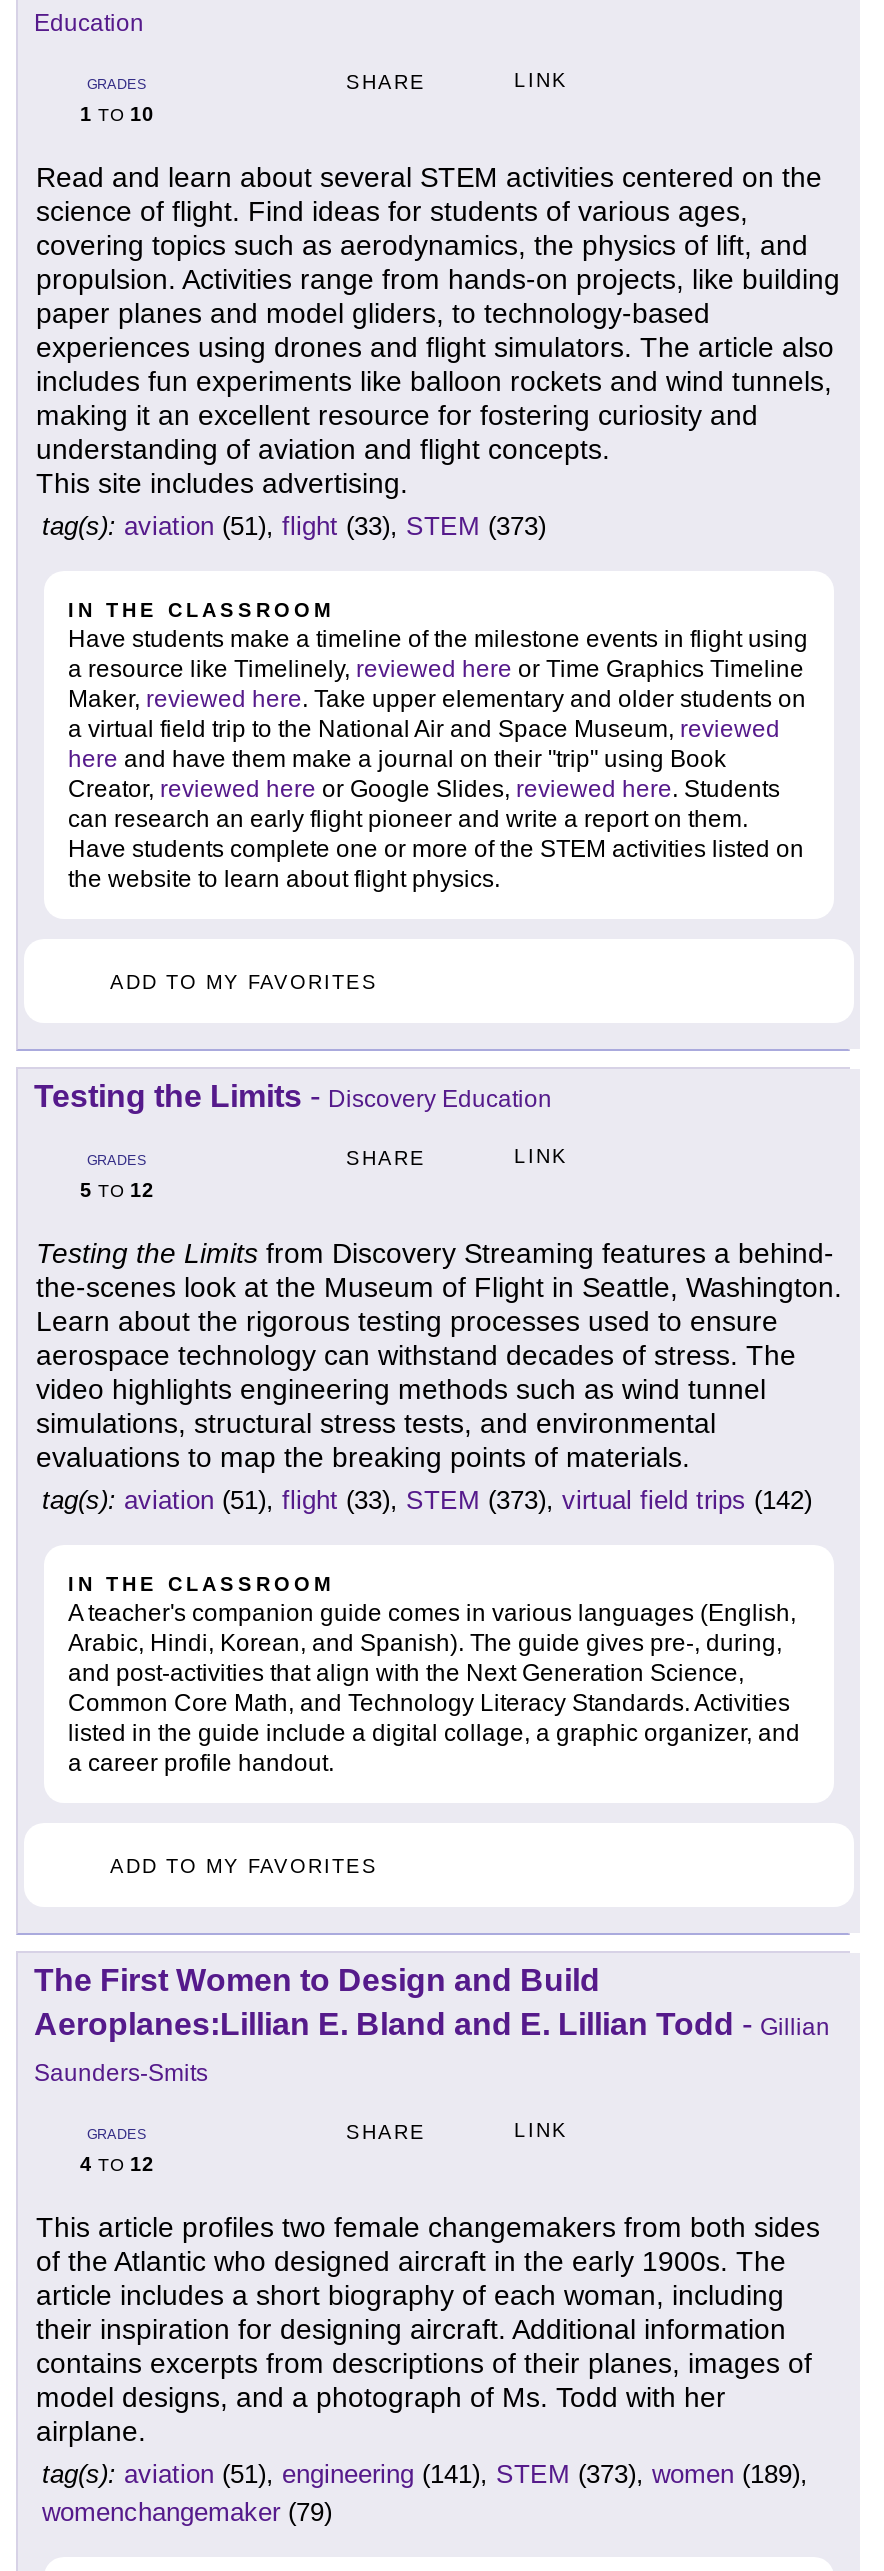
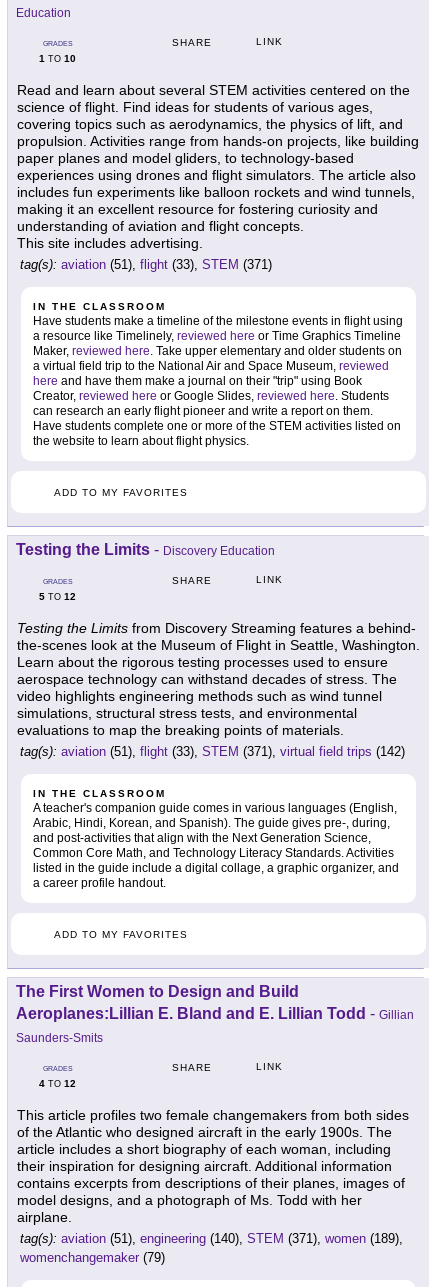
[42,512,546,542] tag(s): aviation (51), flight (33), STEM (373) -> [20,257,272,272] tag(s): aviation (51), flight (33), STEM (371)
[42,1486,812,1516] tag(s): aviation (51), flight (33), STEM (373), virtual field trips (142) -> [20,744,405,759] tag(s): aviation (51), flight (33), STEM (371), virtual field trips (142)
[42,2460,808,2490] tag(s): aviation (51), engineering (141), STEM (373), women (189), -> [20,1231,403,1246] tag(s): aviation (51), engineering (140), STEM (371), women (189),

